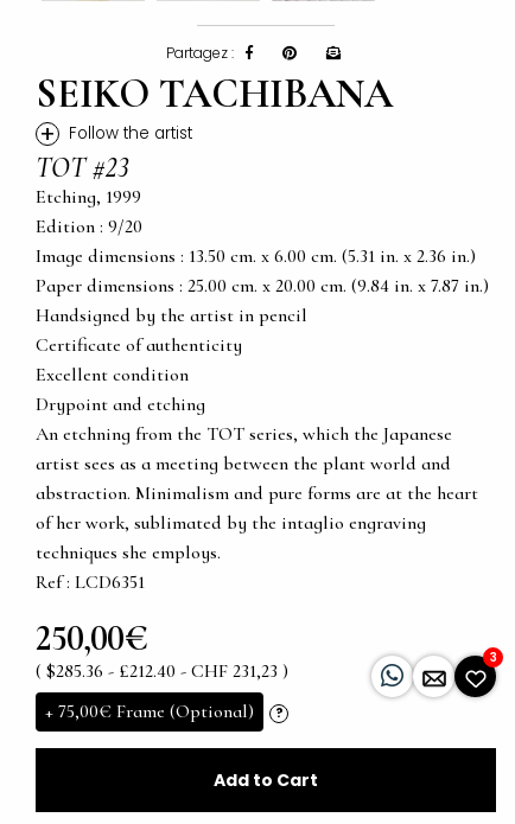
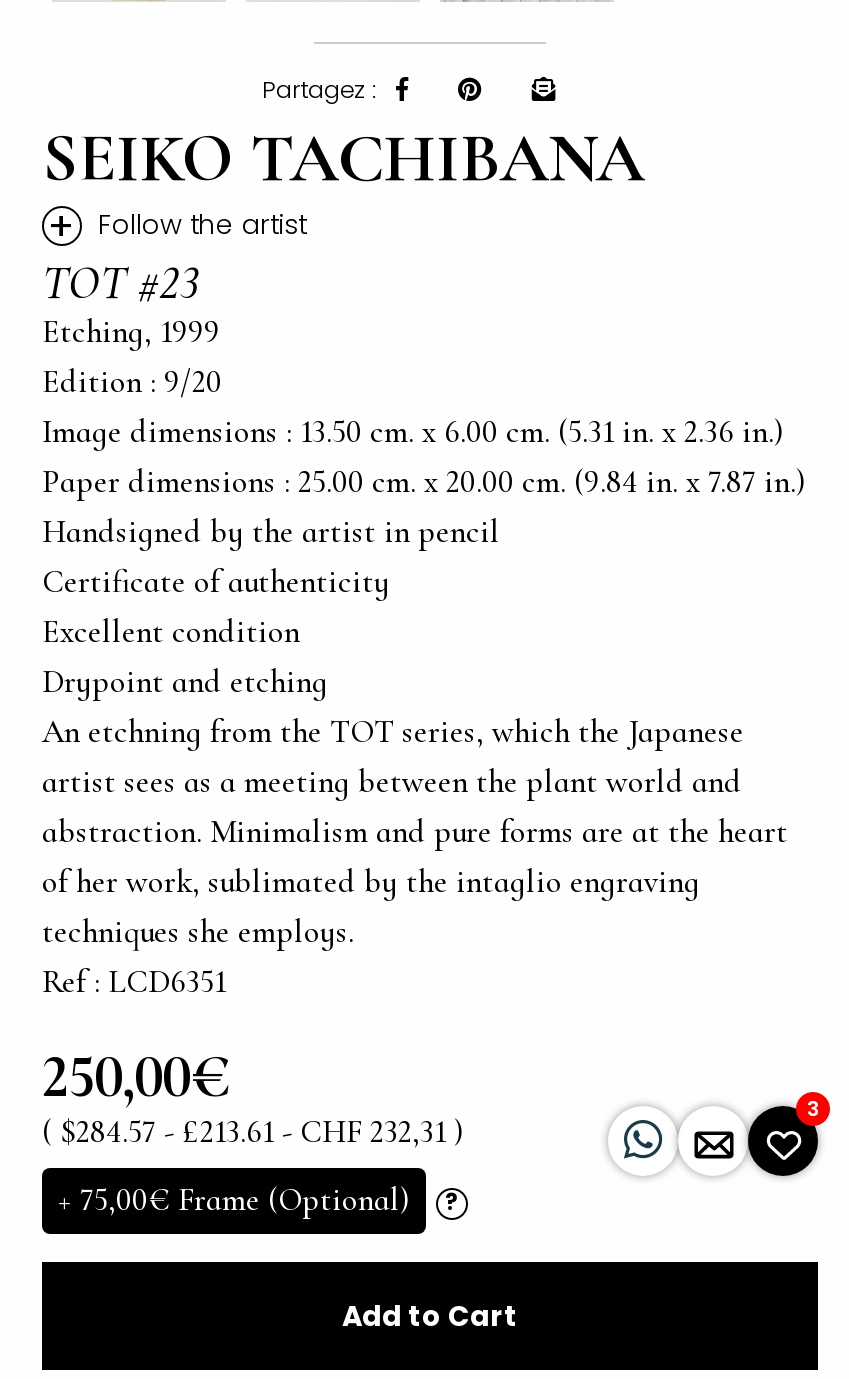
[36,660,288,683] ( $285.36 - £212.40 - CHF 231,23 ) -> [42,1113,464,1153] ( $284.57 - £213.61 - CHF 232,31 )

